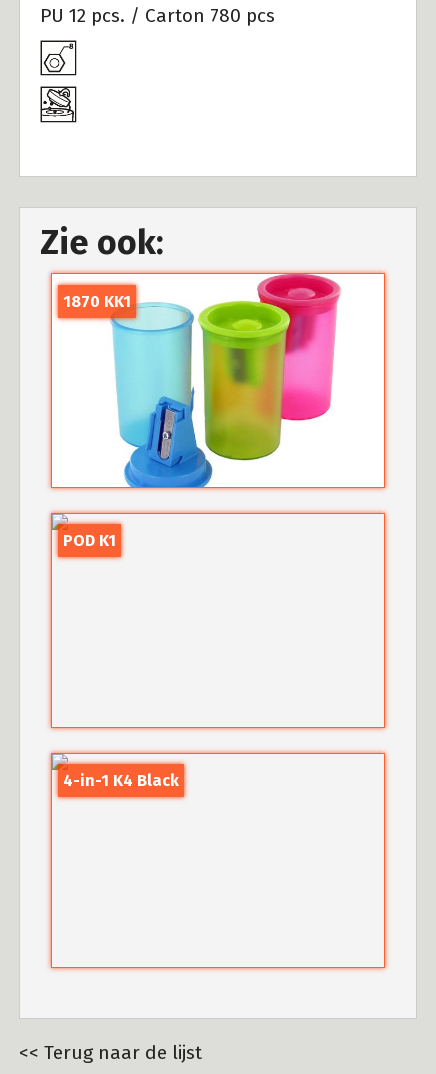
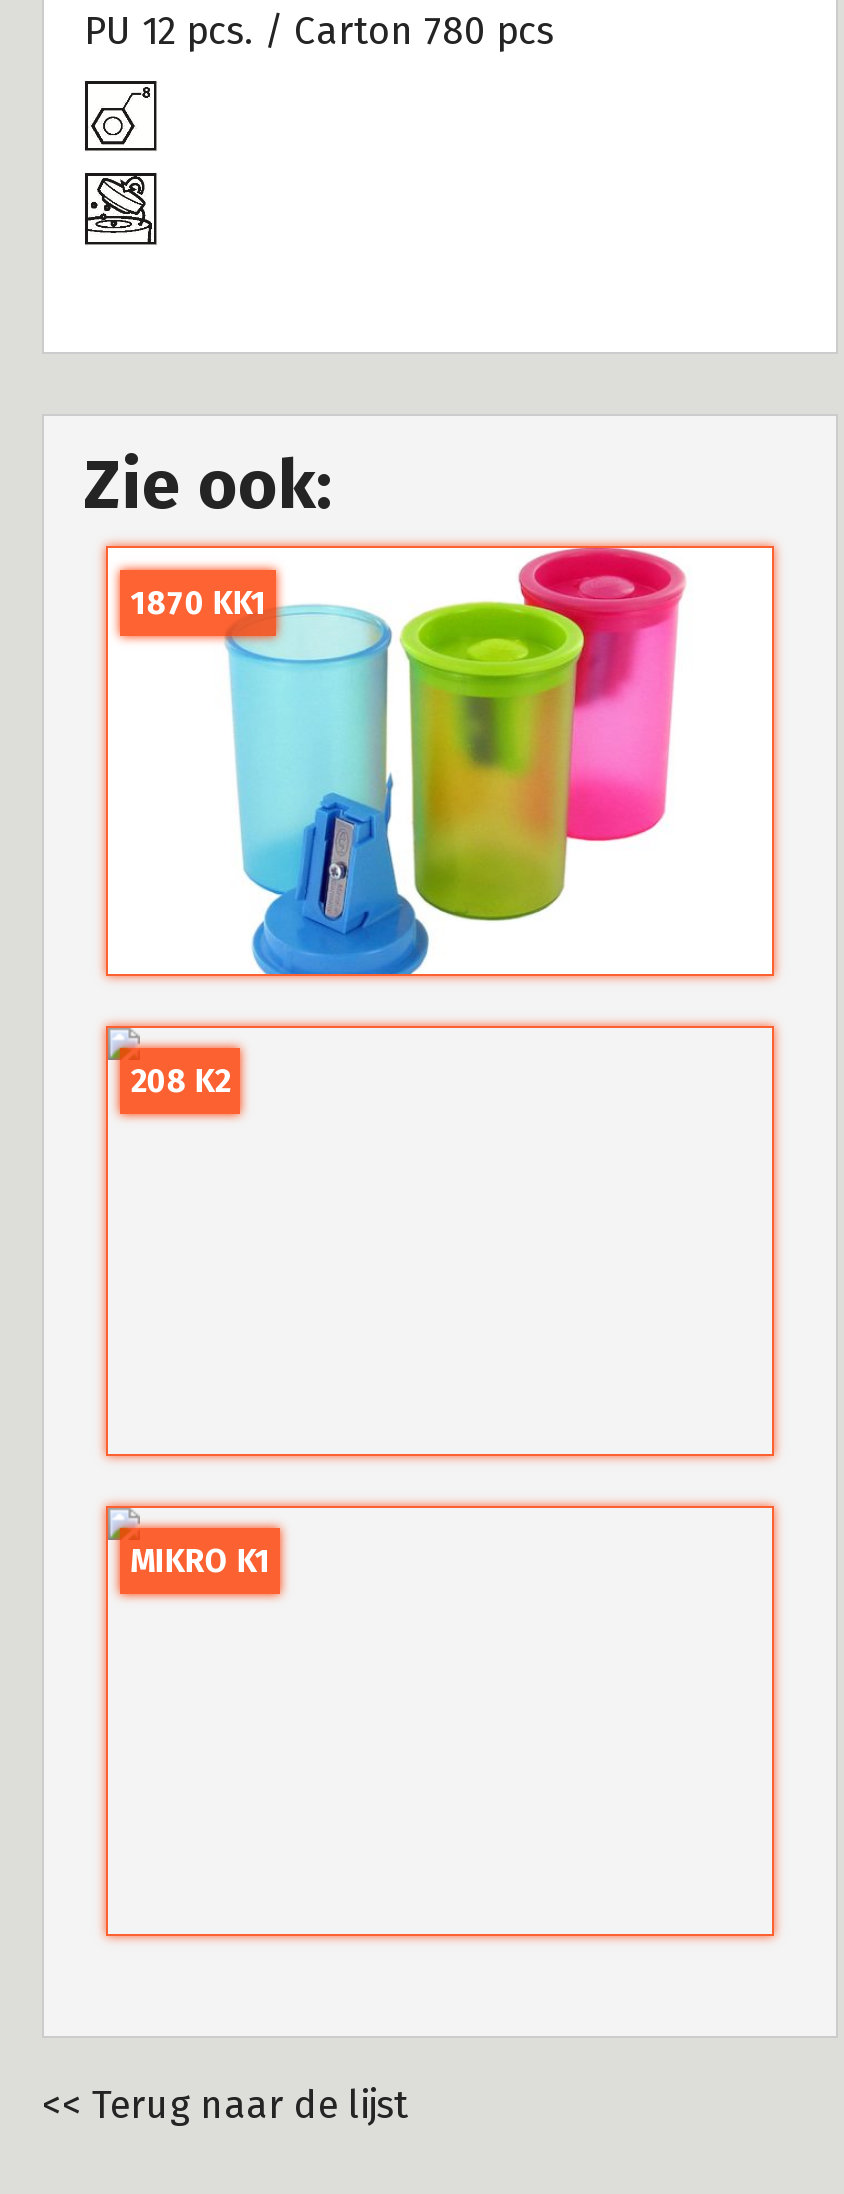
[63,531,116,550] POD K1 -> [131,1063,231,1101] 208 K2
[63,771,179,790] 4-in-1 K4 Black -> [131,1543,271,1581] MIKRO K1

